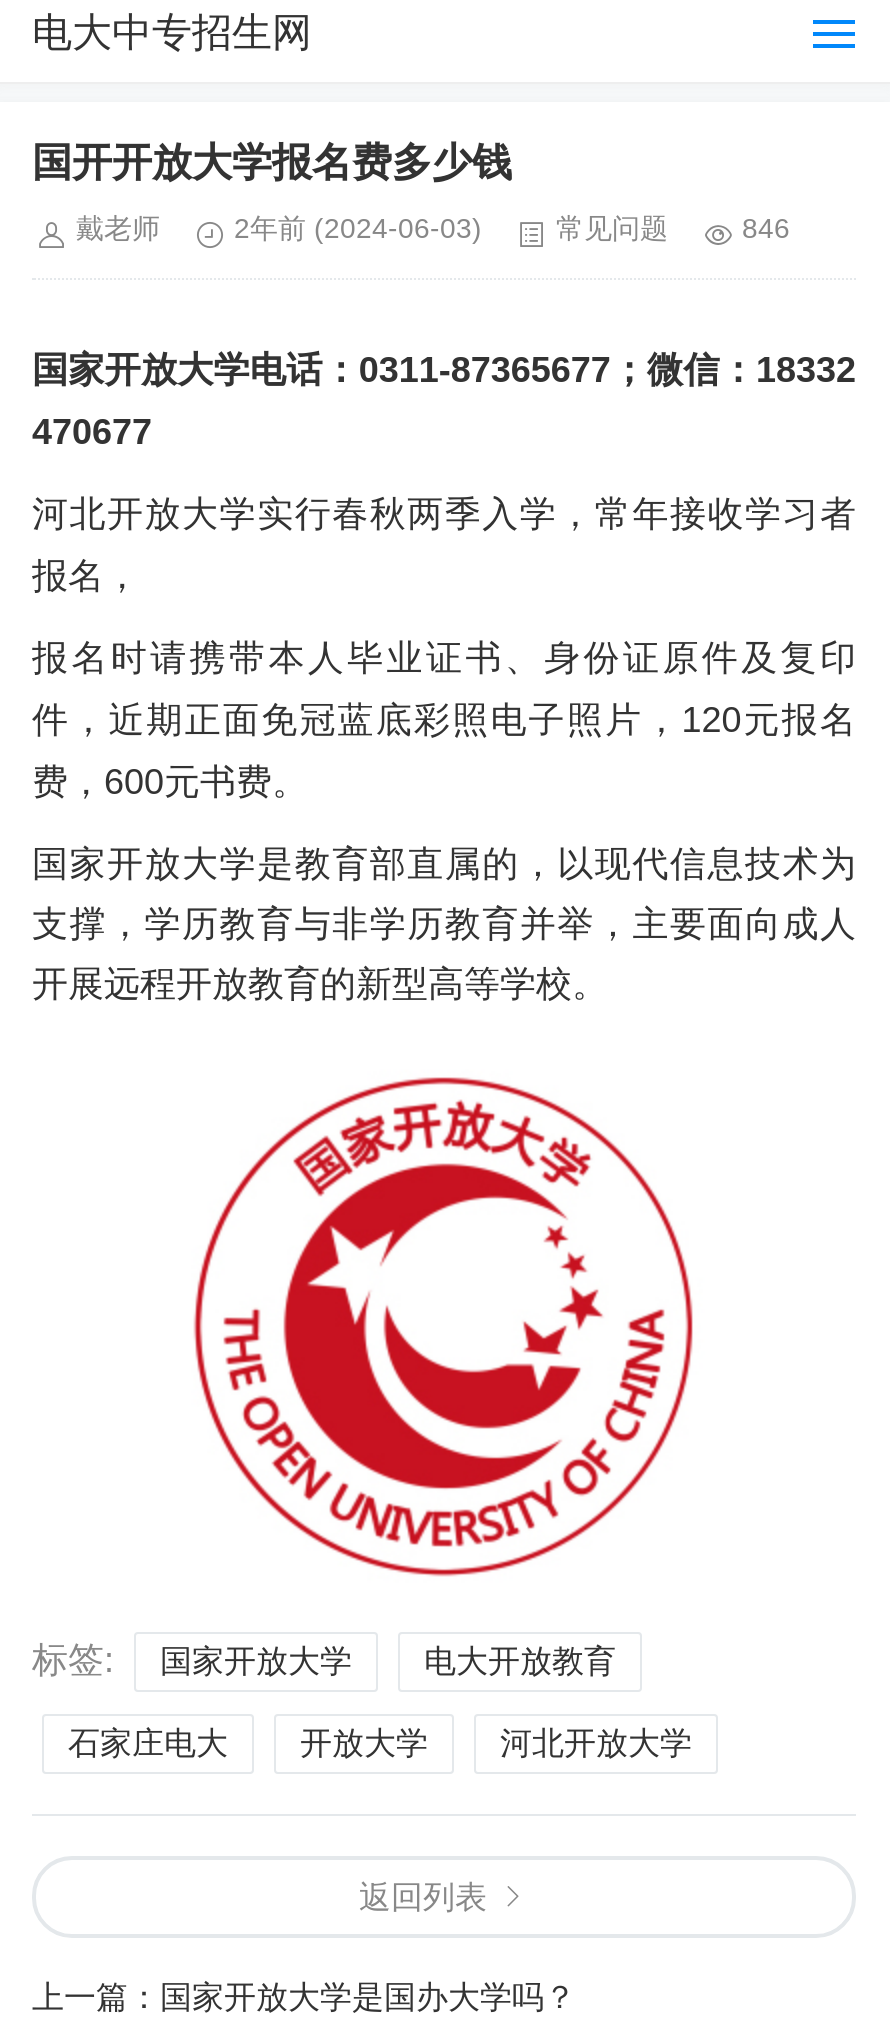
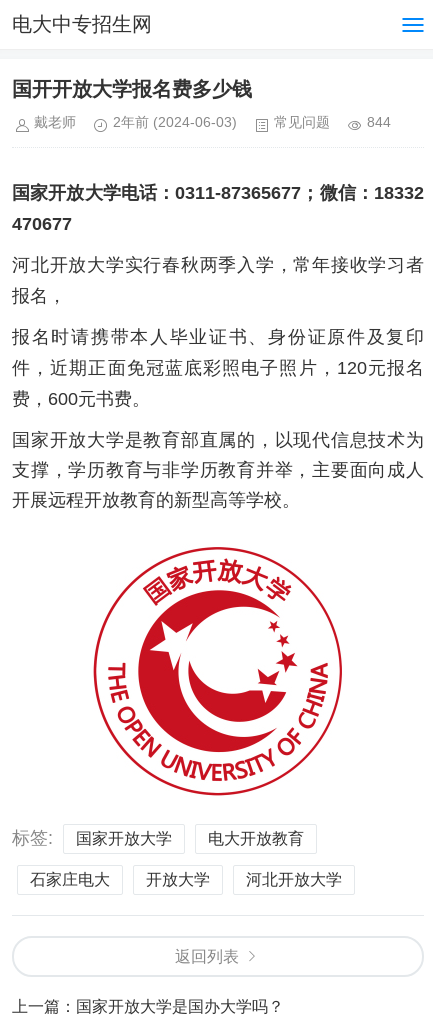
[742,212,790,244] 846 -> [367,114,391,130] 844

